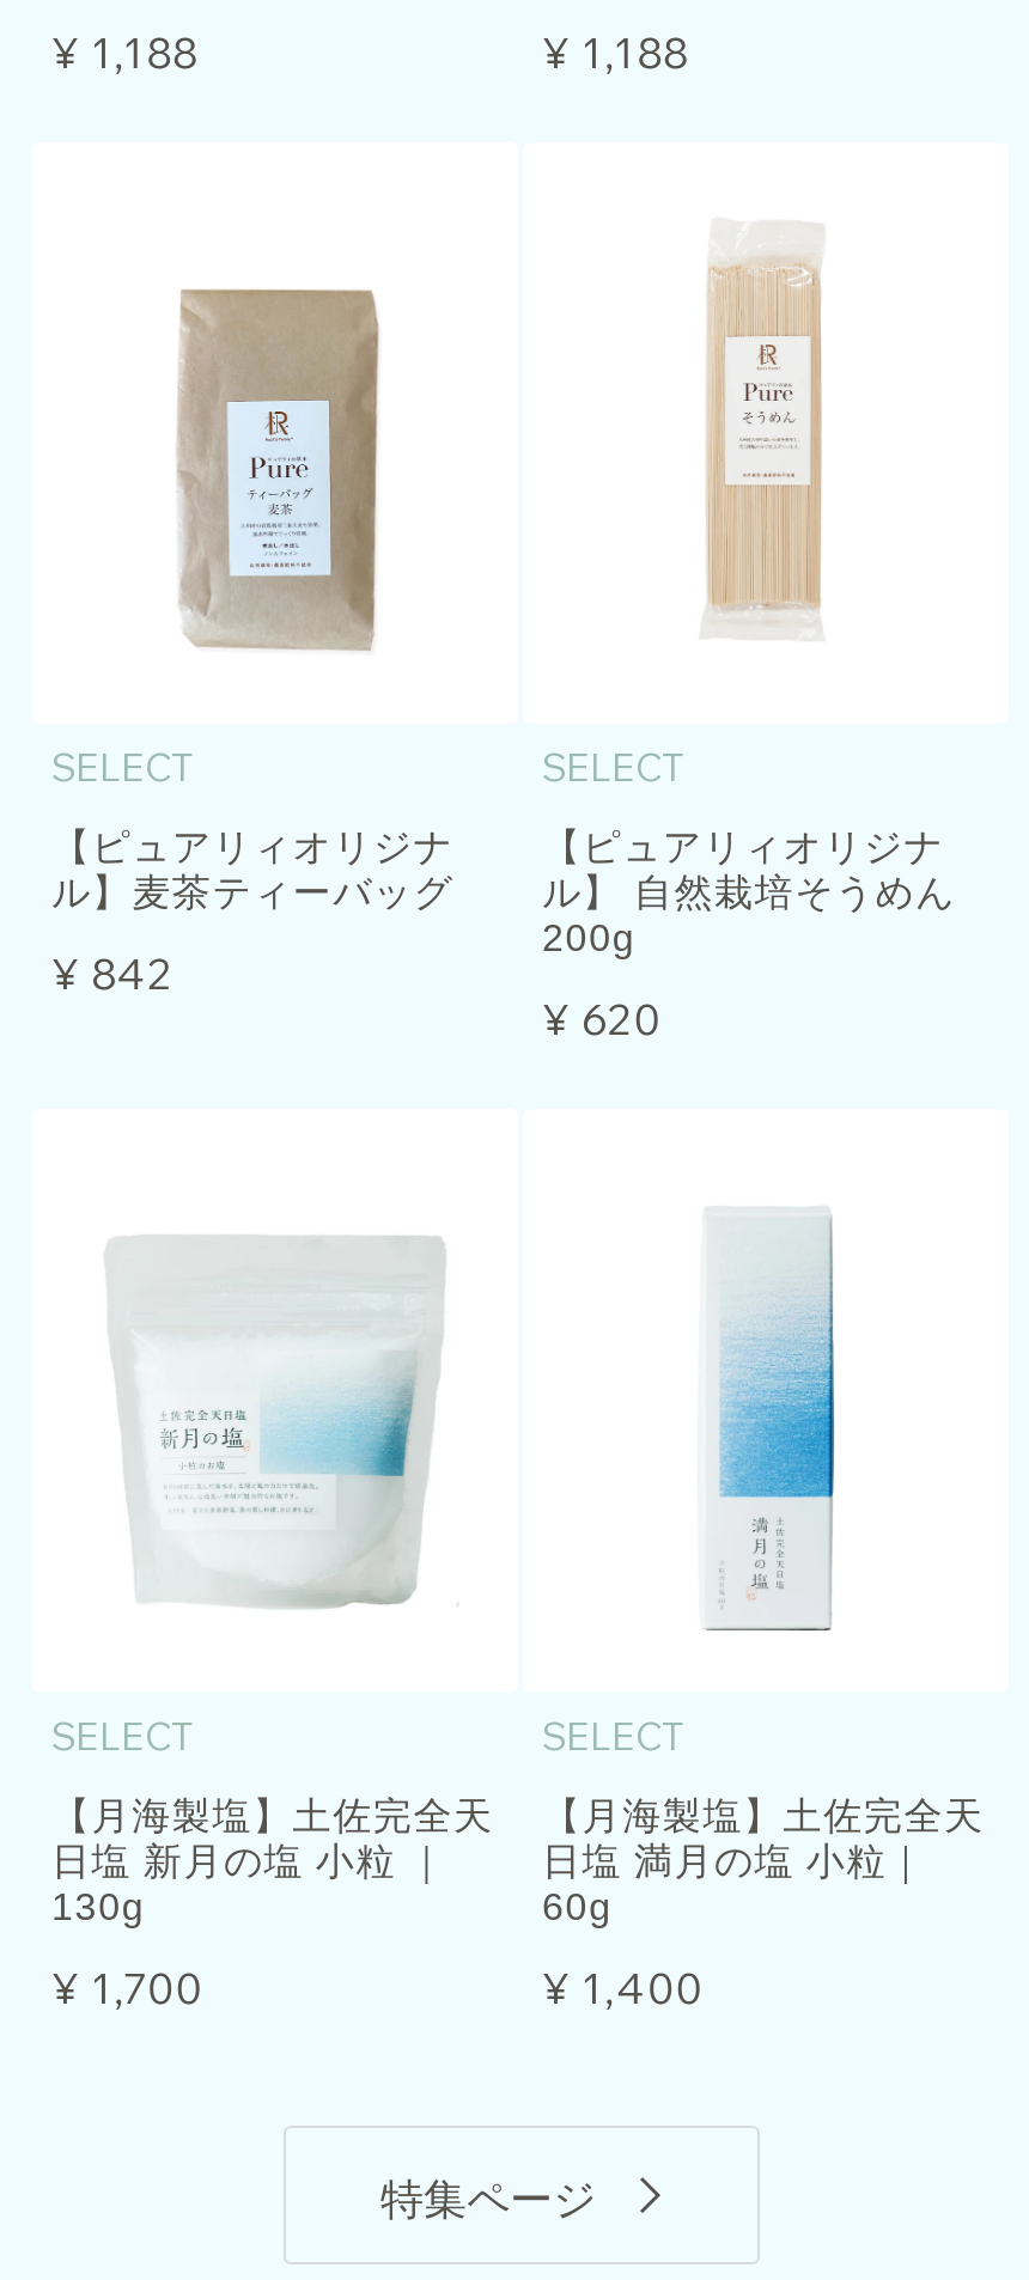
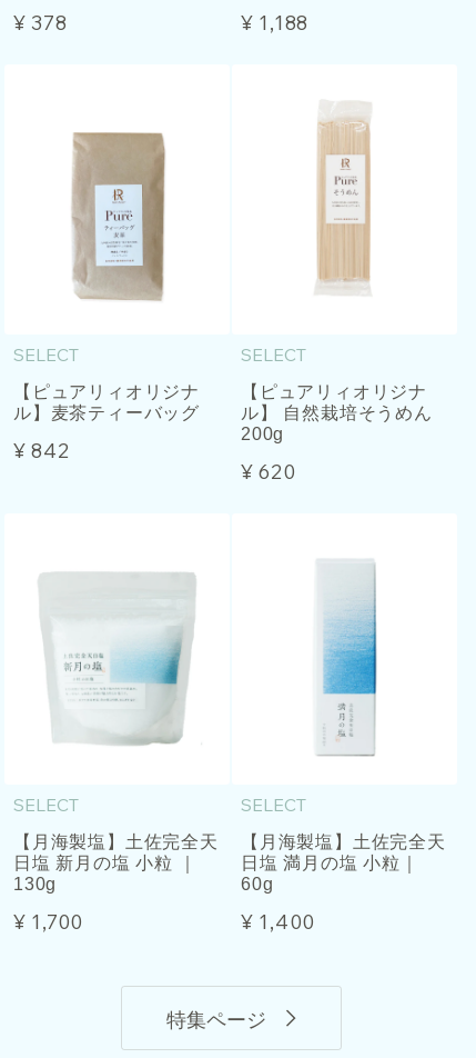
[51,24,197,79] ¥ 1,188 -> [13,10,67,35] ¥ 378

